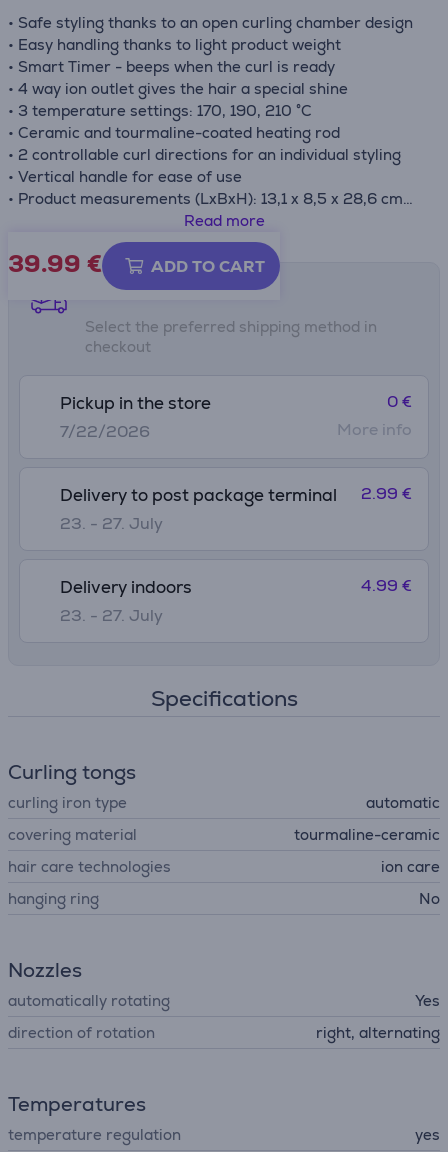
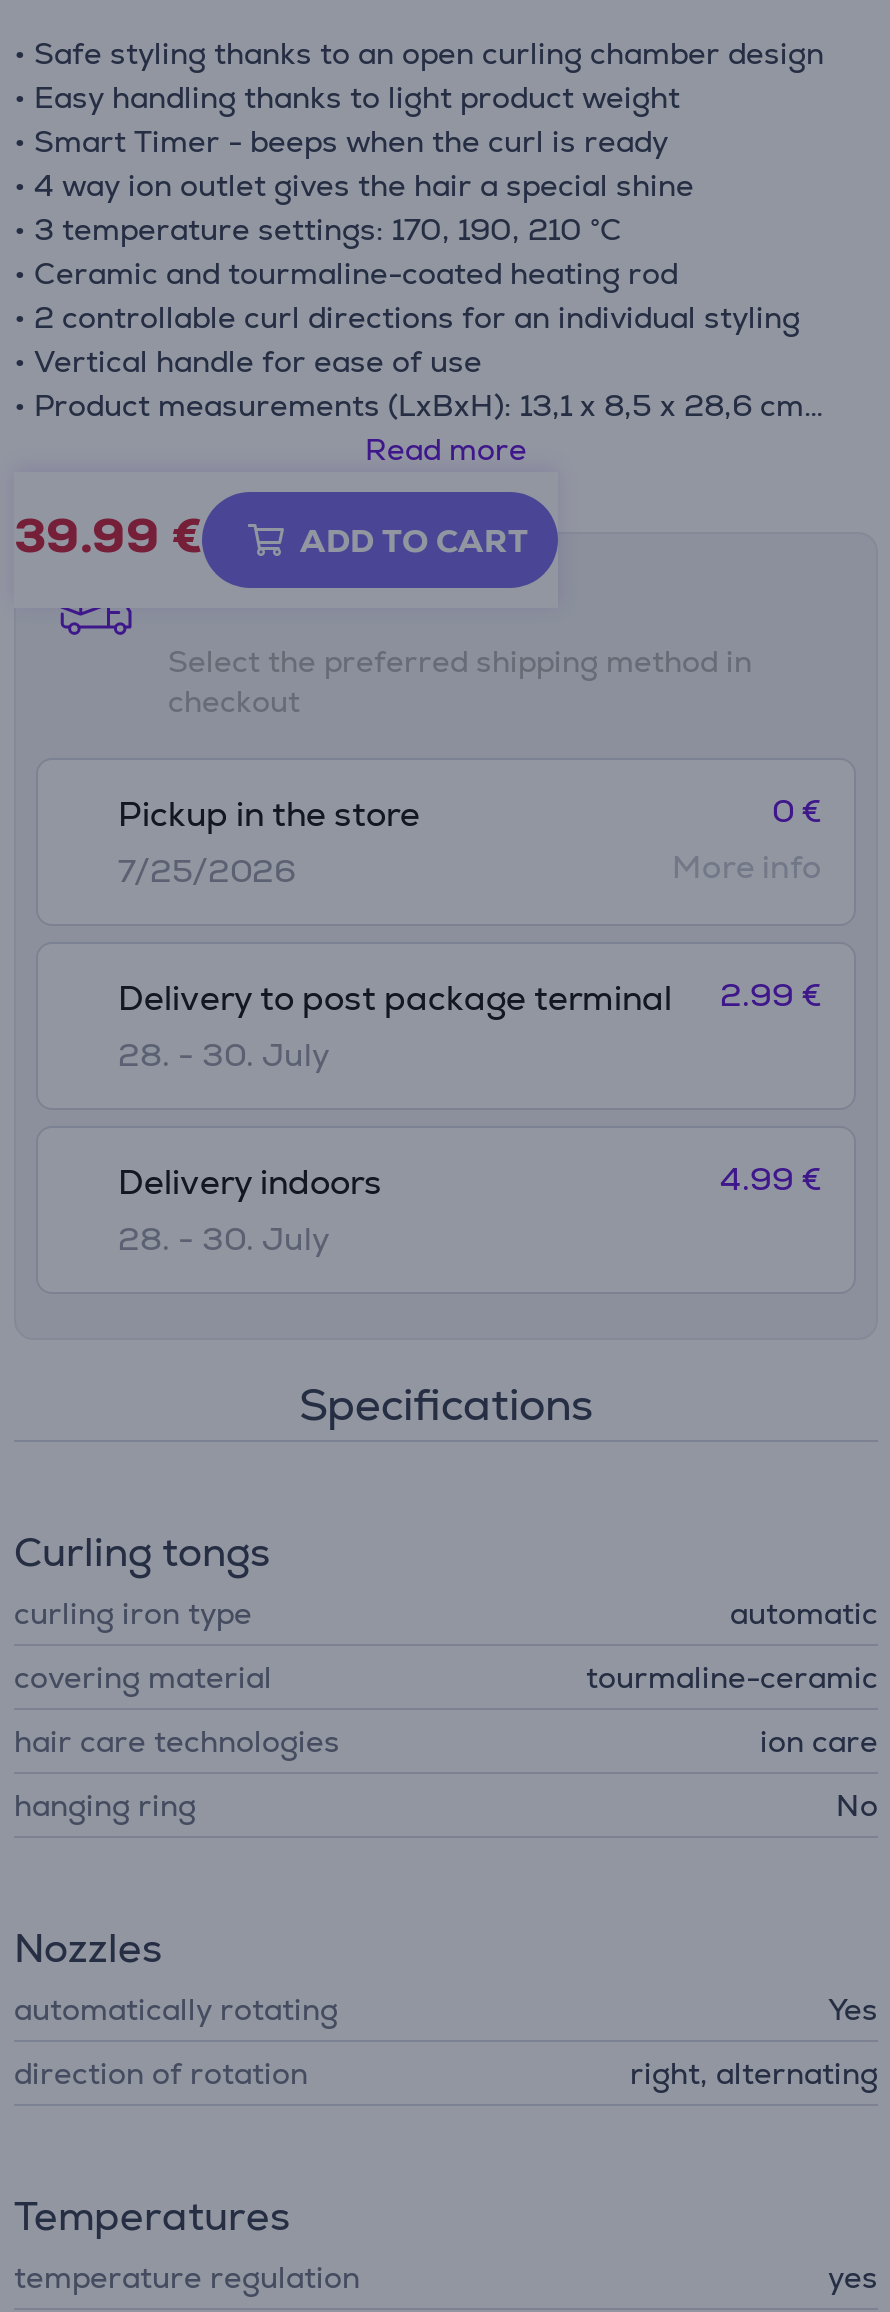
[60,421,150,442] 7/22/2026 -> [118,850,296,892] 7/25/2026
[60,513,163,534] 23. - 27. July -> [118,1034,330,1076] 28. - 30. July
[60,605,163,626] 23. - 27. July -> [118,1218,330,1260] 28. - 30. July

